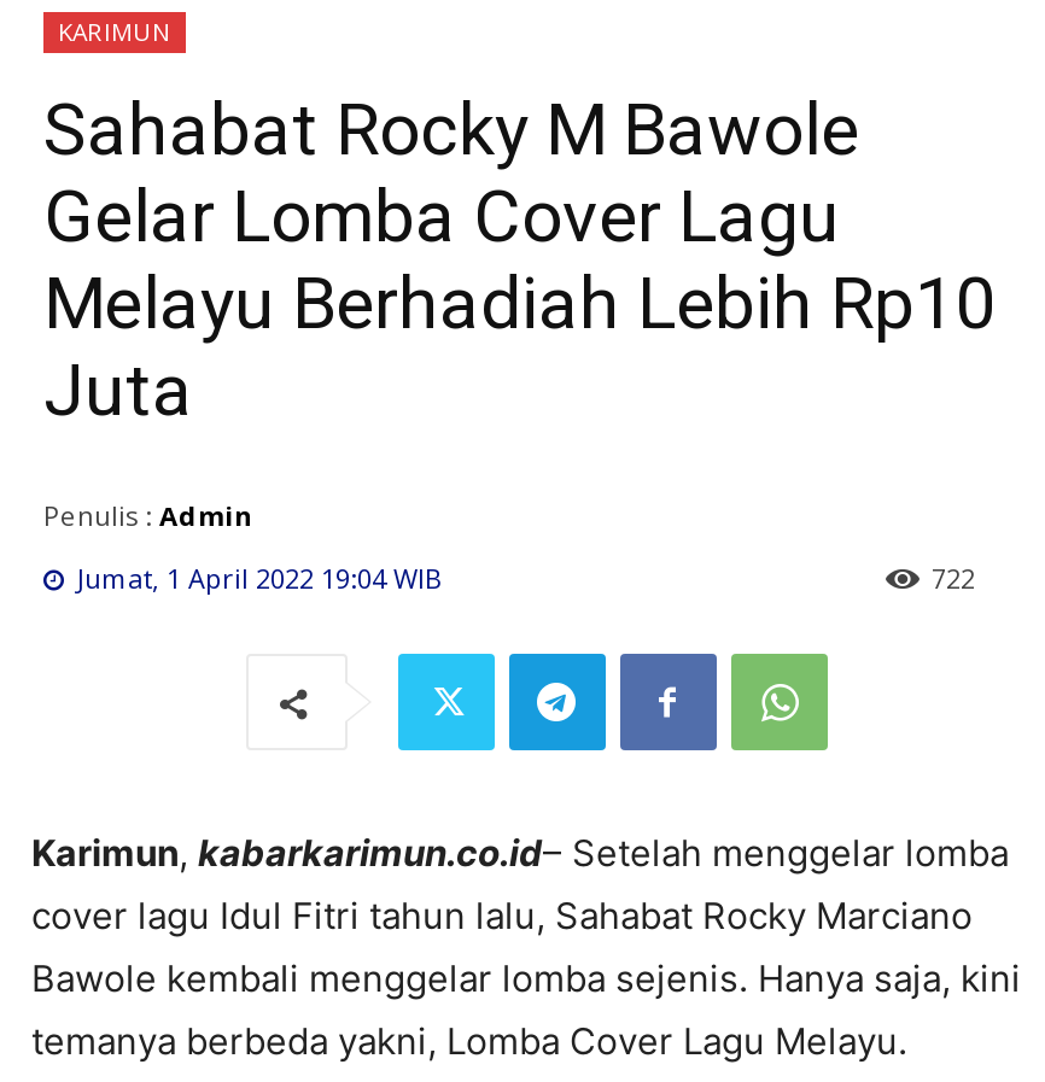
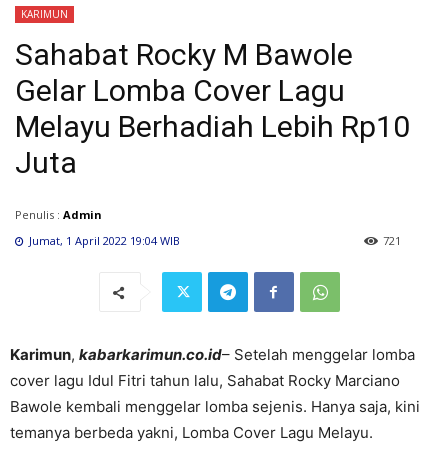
[932,560,975,596] 722 -> [383,233,401,248] 721

